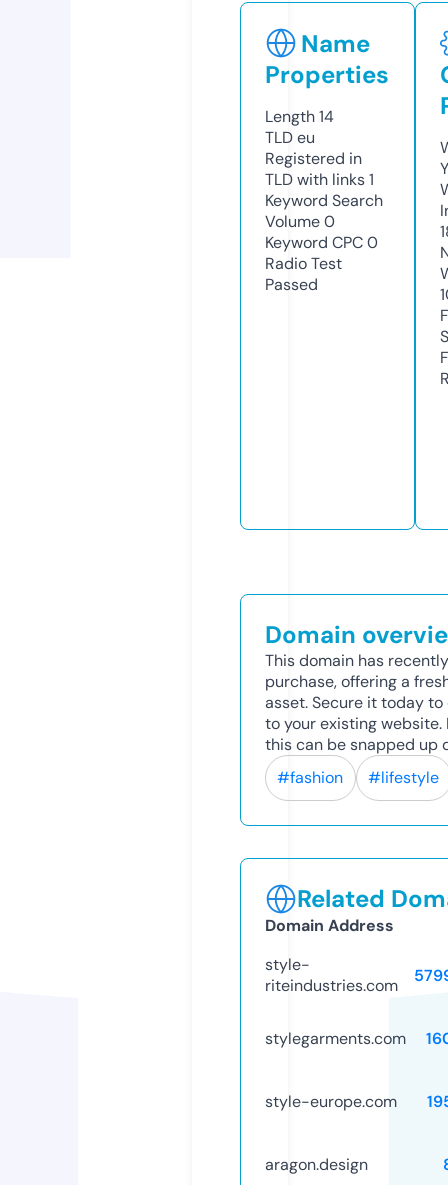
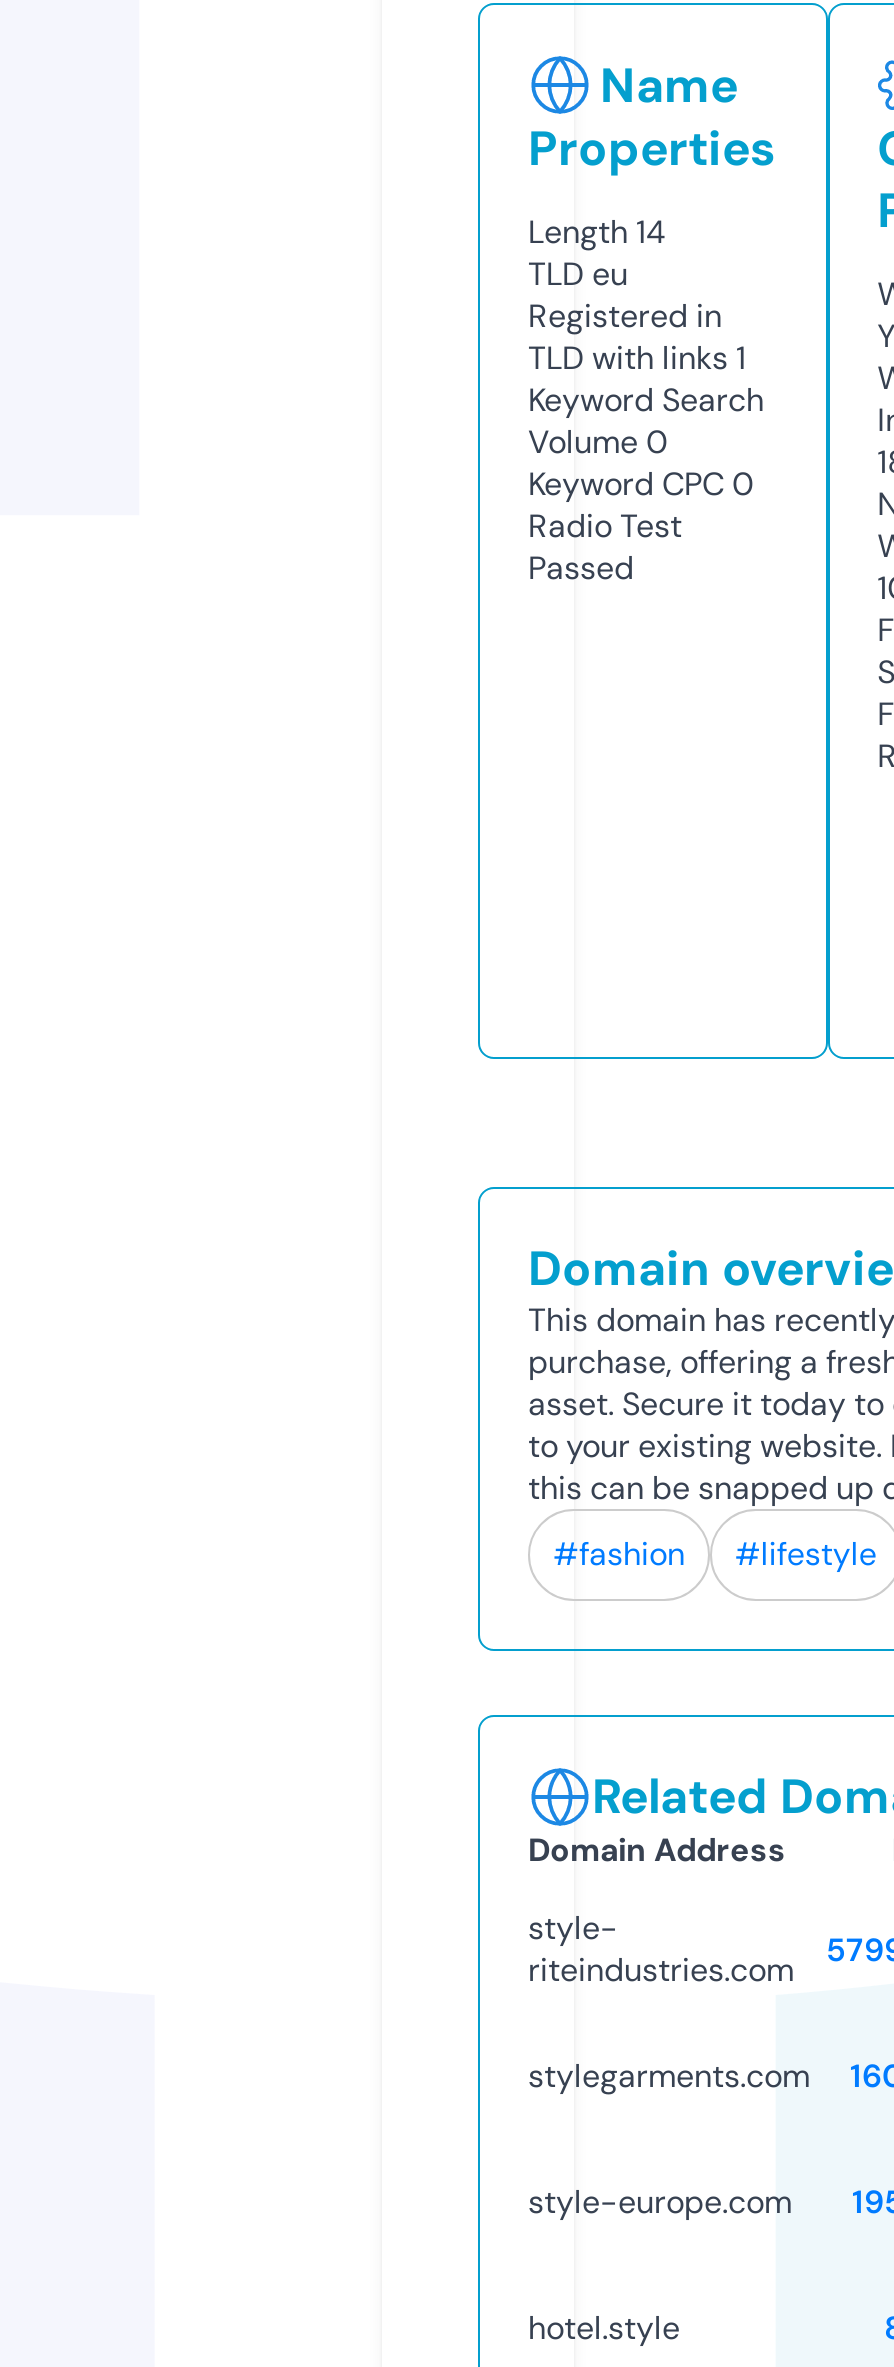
[265,1154,368,1175] aragon.design -> [528,2306,680,2348] hotel.style

